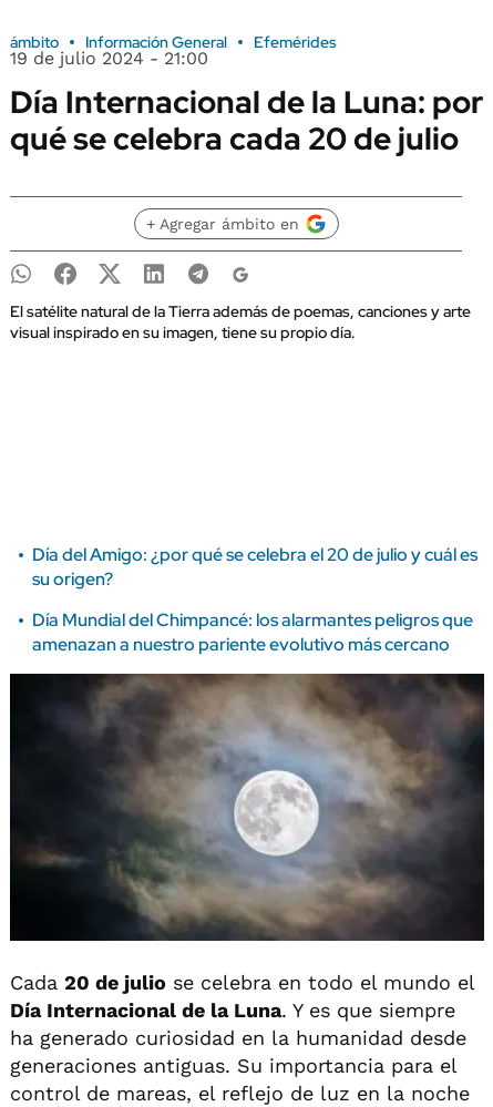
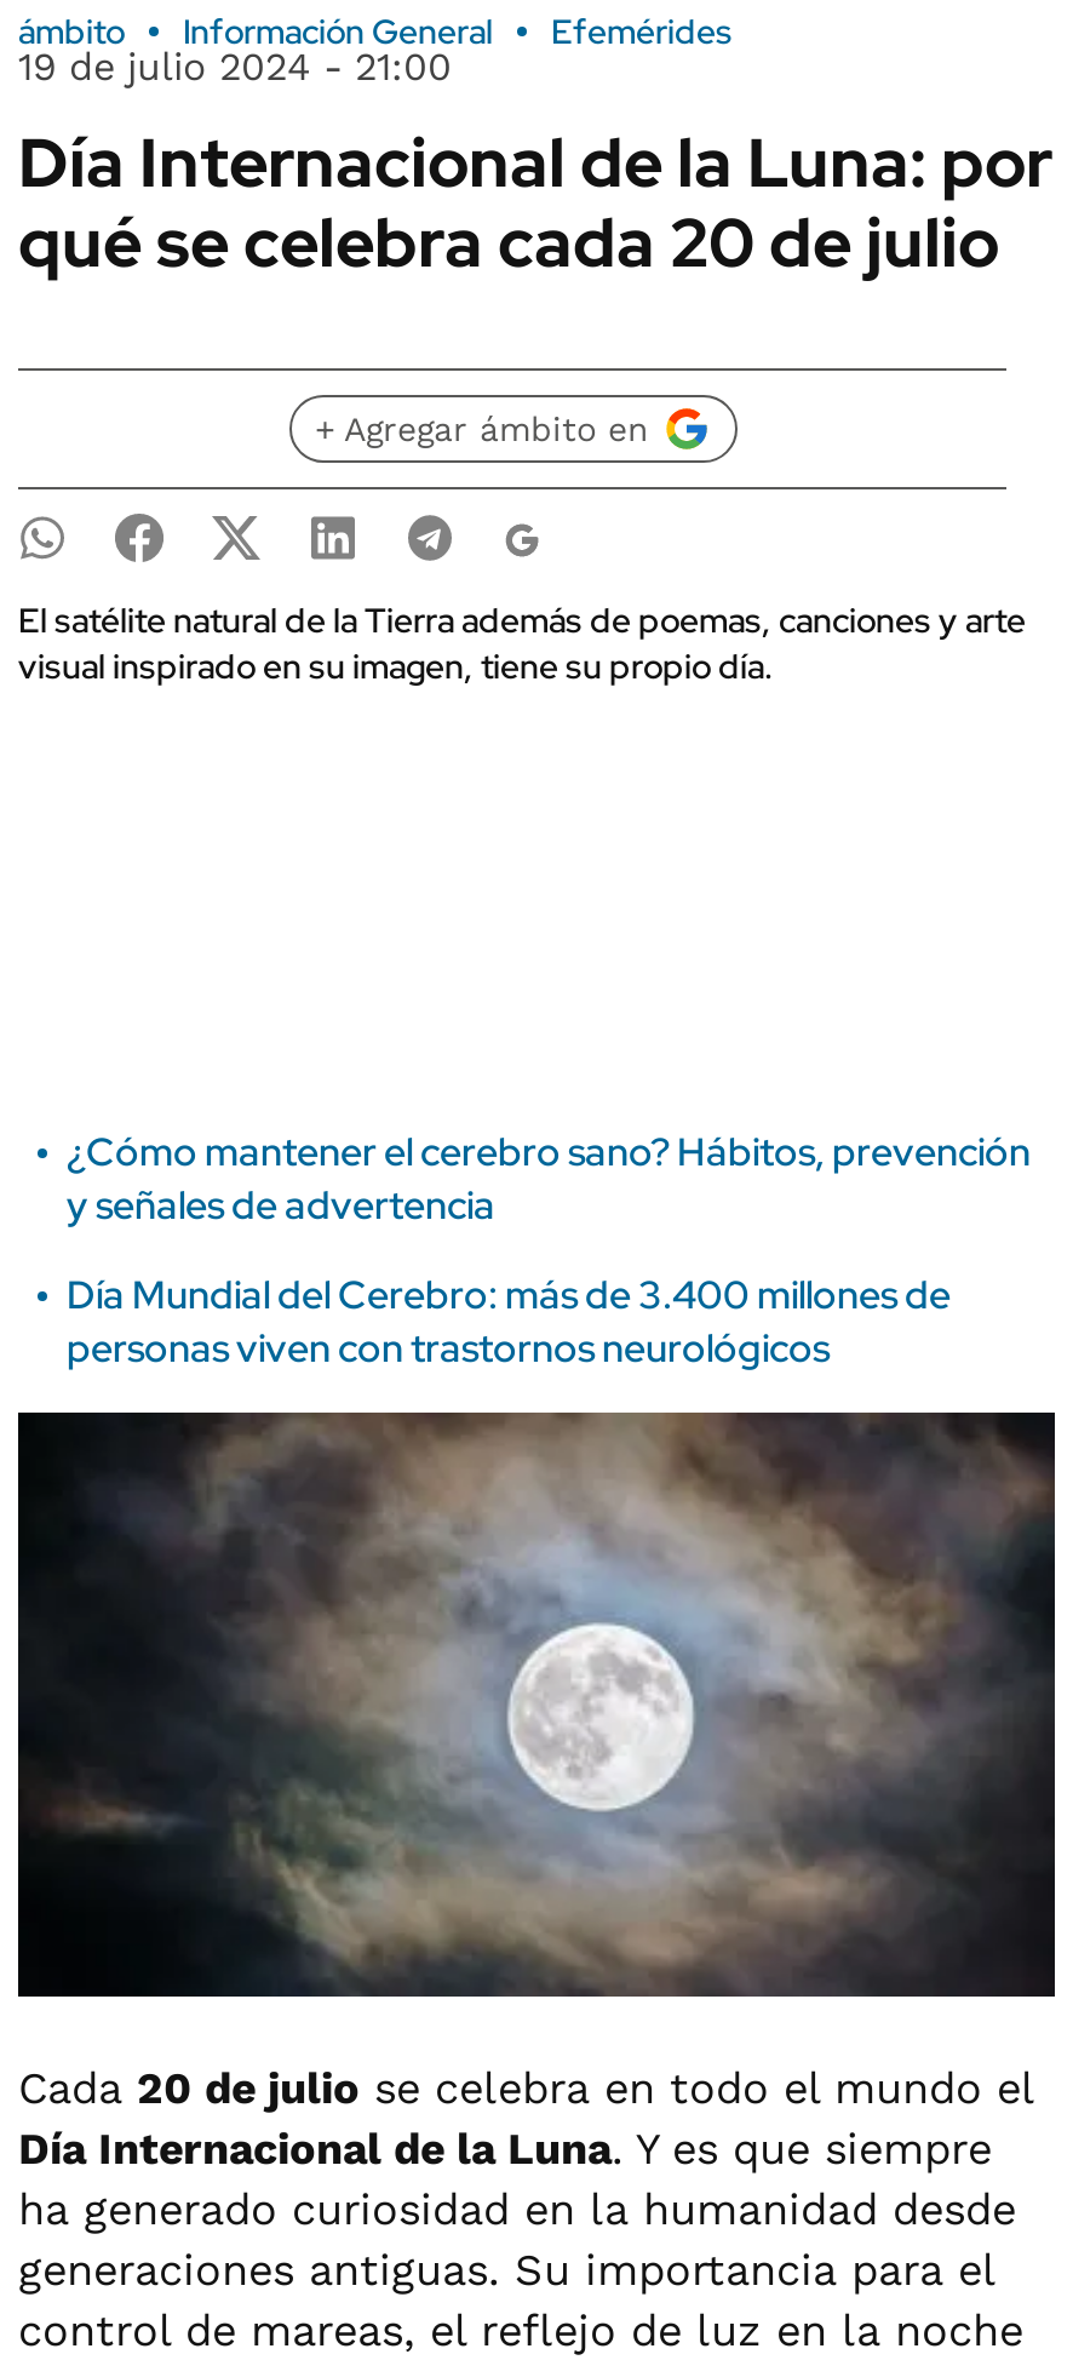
[32,543,477,591] Día del Amigo: ¿por qué se celebra el 20 de julio y cuál es | su origen? -> [67,1127,1031,1231] ¿Cómo mantener el cerebro sano? Hábitos, prevención | y señales de advertencia
[32,608,473,656] Día Mundial del Chimpancé: los alarmantes peligros que | amenazan a nuestro pariente evolutivo más cercano -> [67,1270,951,1374] Día Mundial del Cerebro: más de 3.400 millones de | personas viven con trastornos neurológicos

